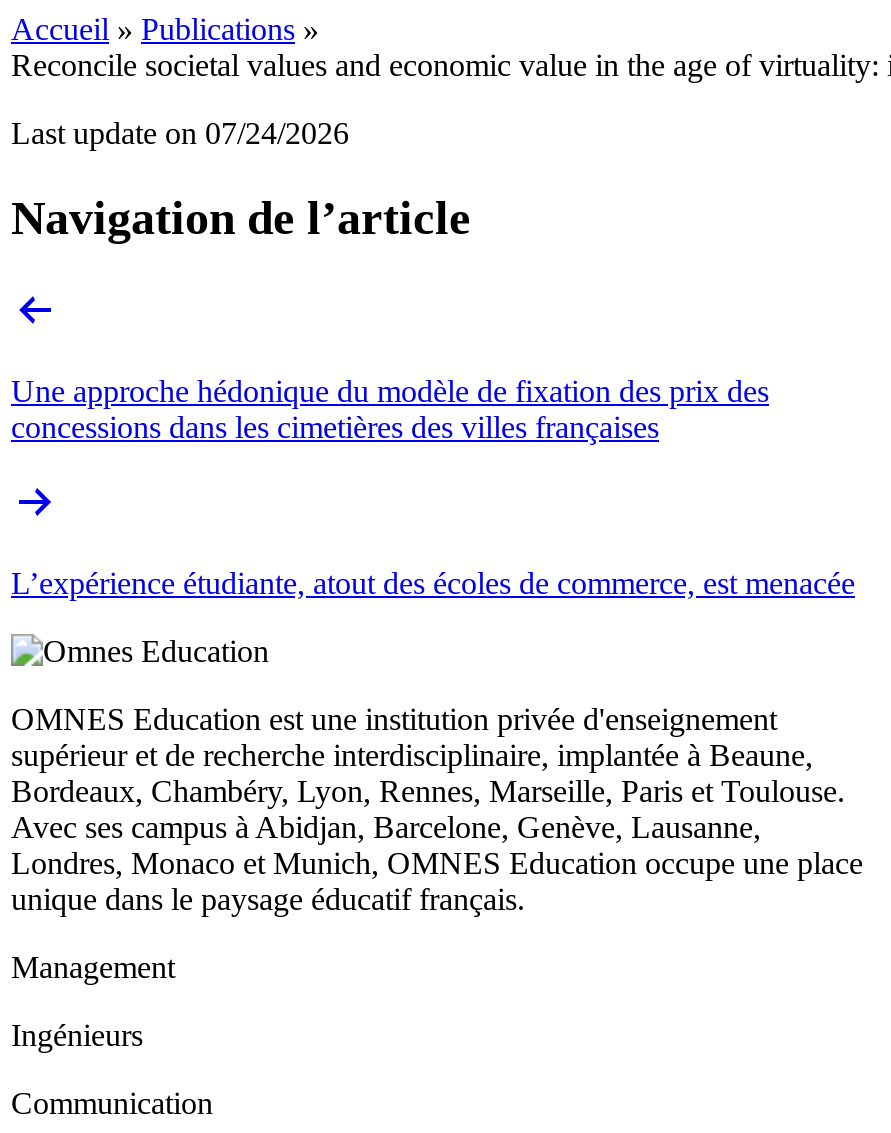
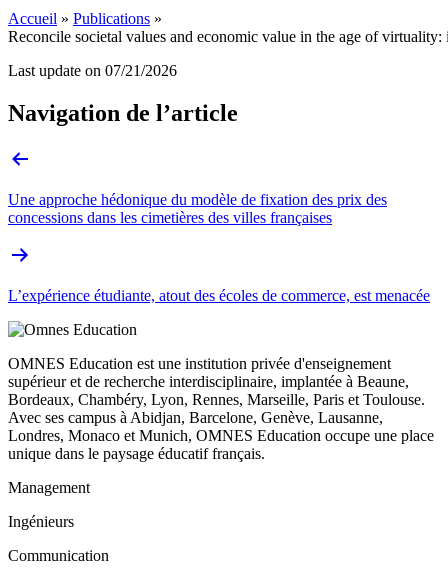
[11,116,349,150] Last update on 07/24/2026 -> [8,62,177,79] Last update on 07/21/2026

